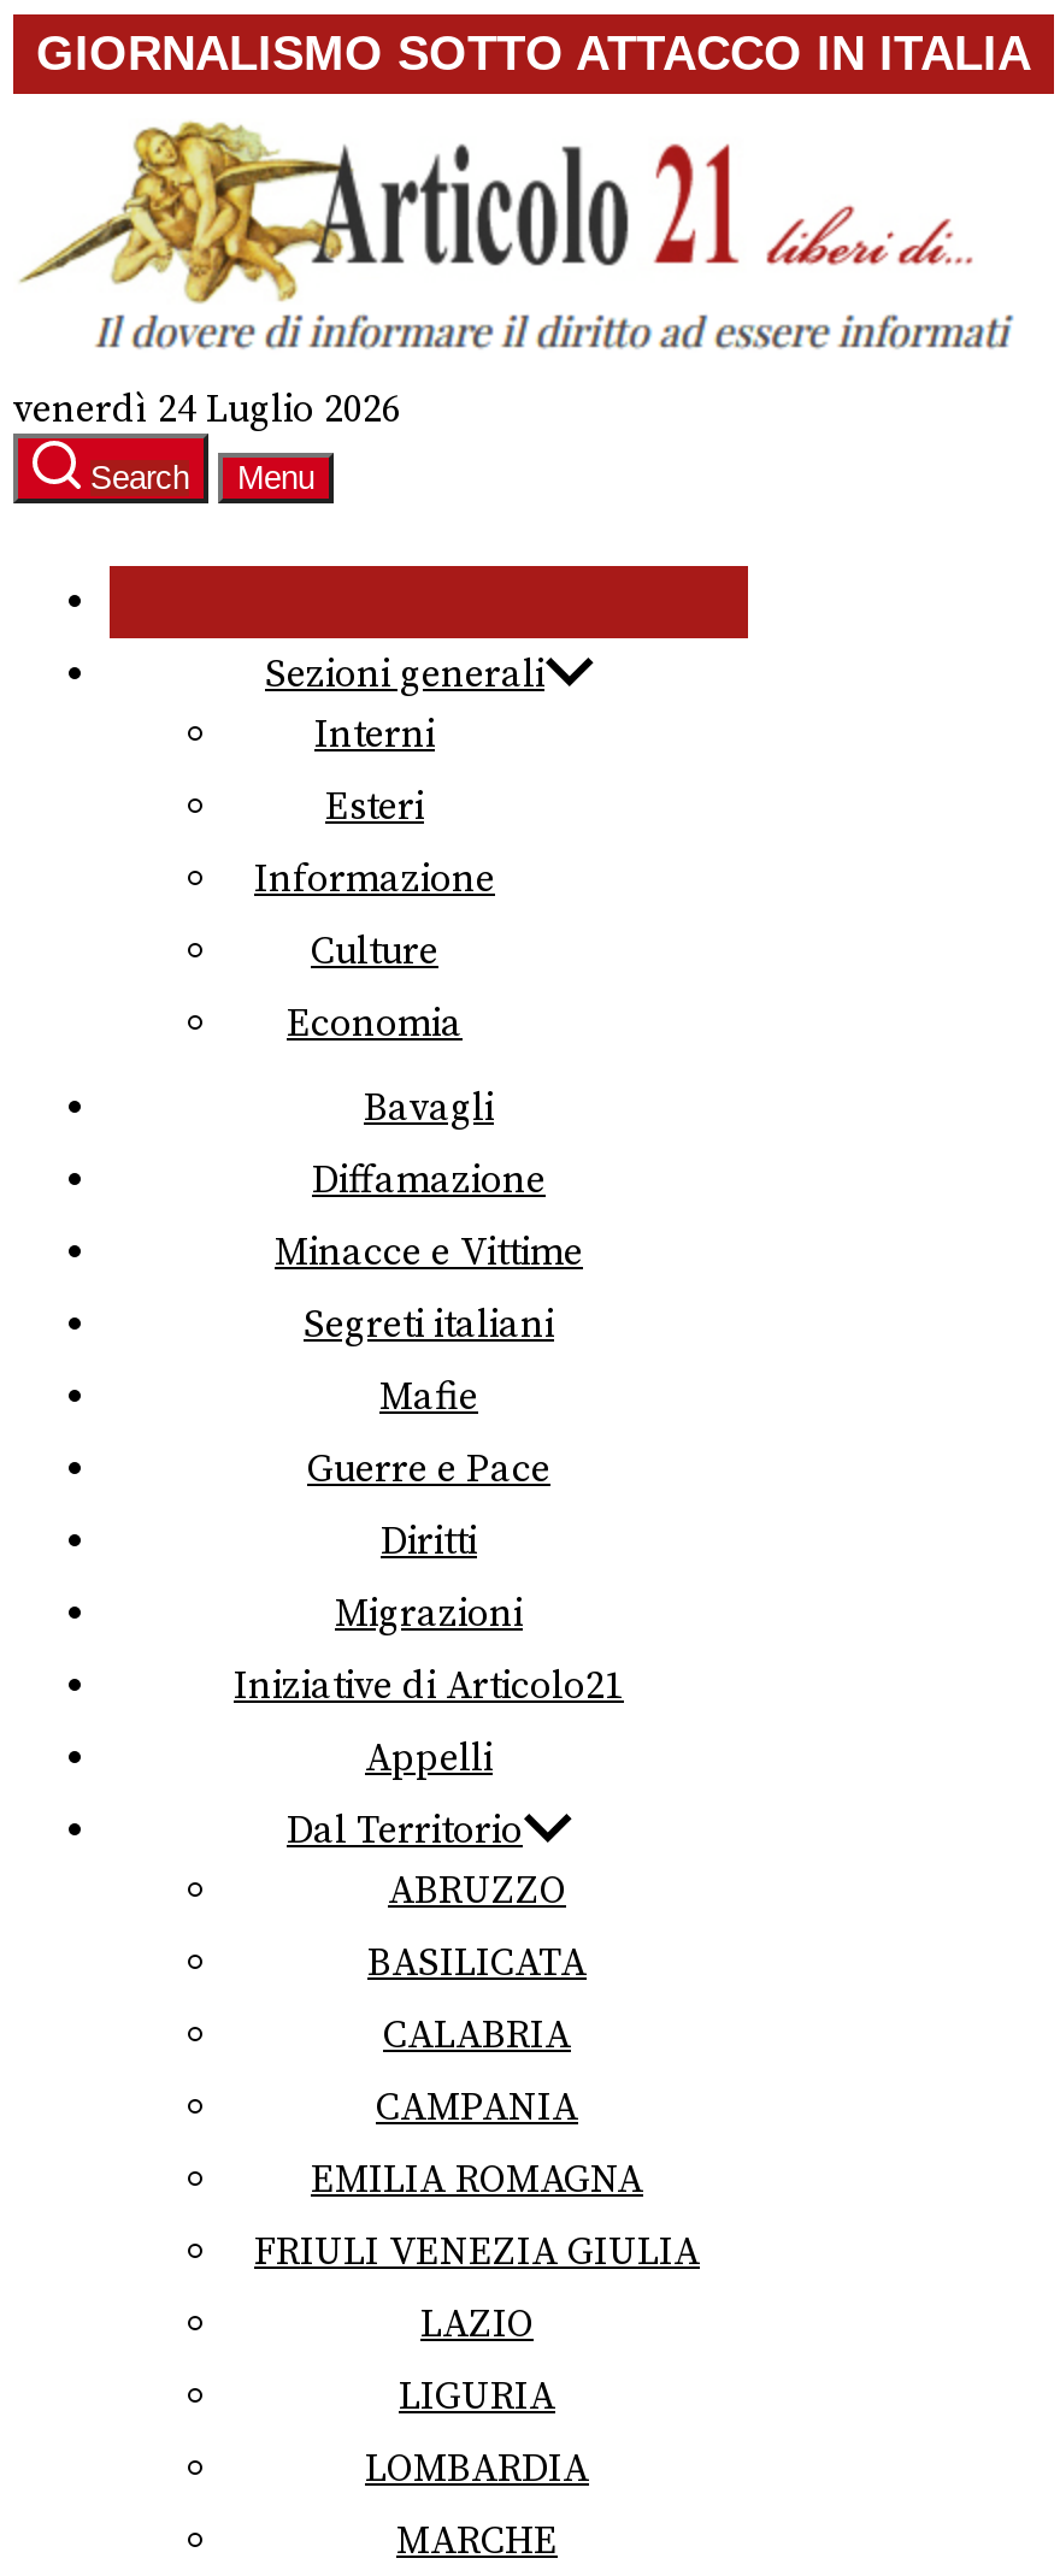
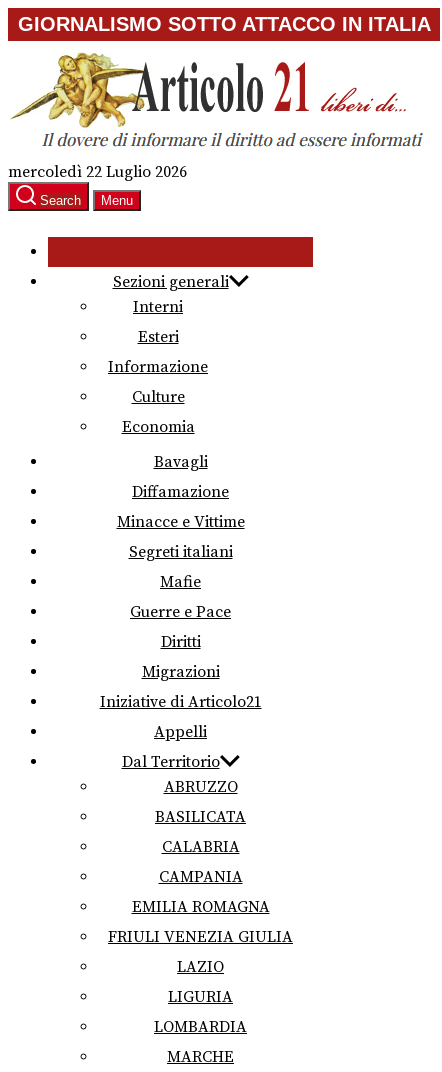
[13,385,401,434] venerdì 24 Luglio 2026 -> [8,162,187,182] mercoledì 22 Luglio 2026

